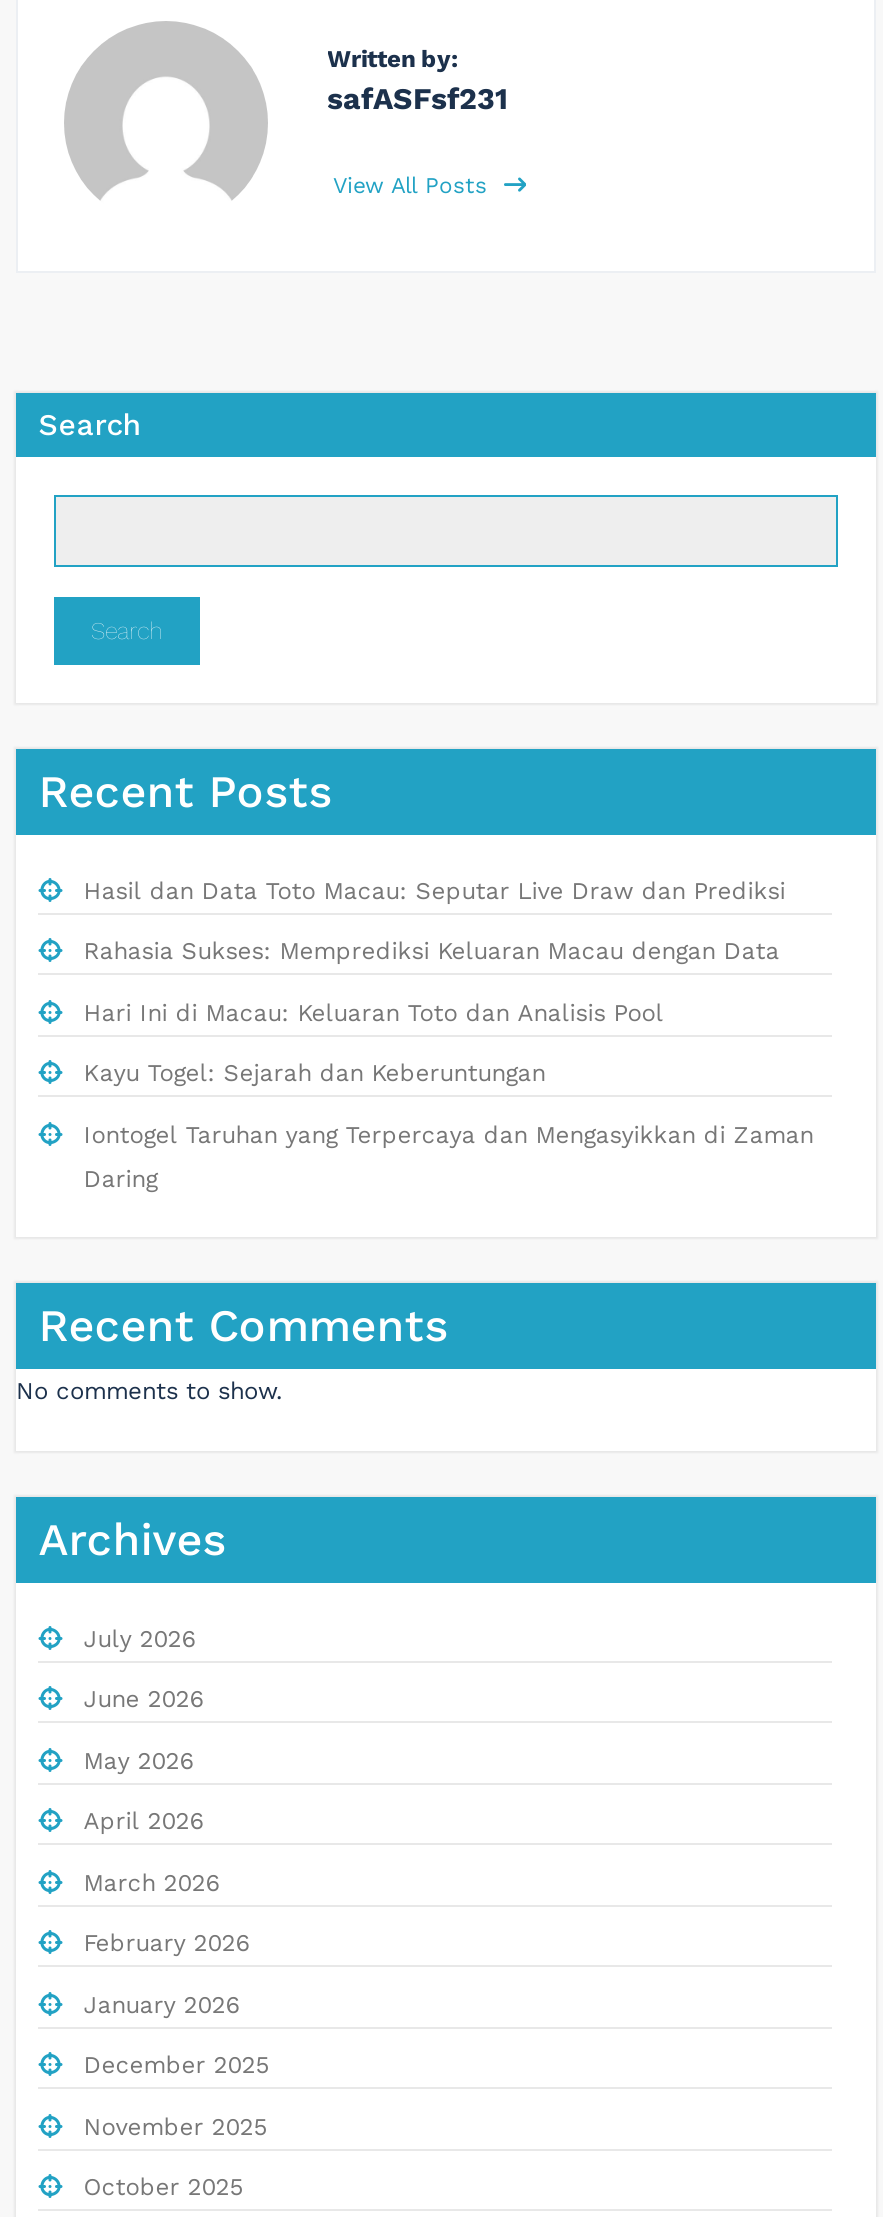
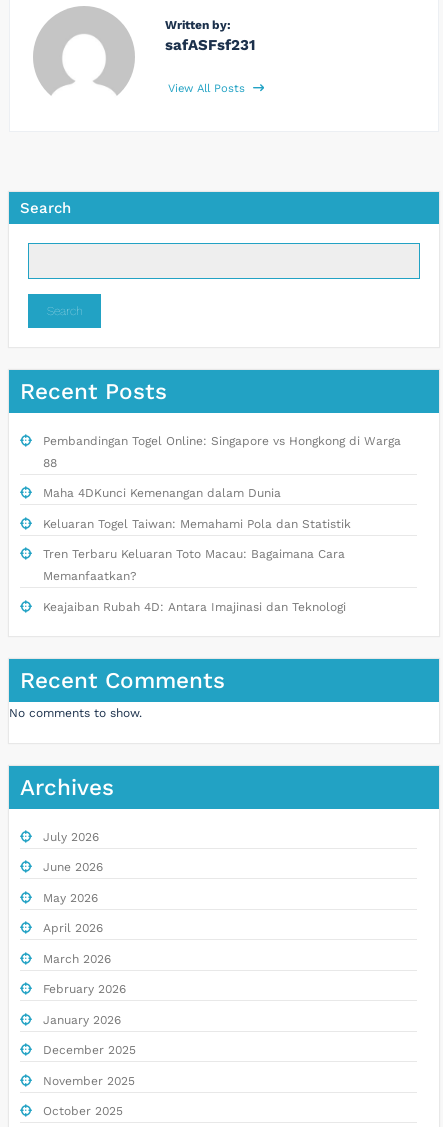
[84,876,814,1192] Hasil dan Data Toto Macau: Seputar Live Draw dan Prediksi | Rahasia Sukses: Memprediksi Keluaran Macau dengan Data | Hari Ini di Macau: Keluaran Toto dan Analisis Pool | Kayu Togel: Sejarah dan Keberuntungan | Iontogel Taruhan yang Terpercaya dan Mengasyikkan di Zaman | Daring -> [43,434,401,614] Pembandingan Togel Online: Singapore vs Hongkong di Warga | 88 | Maha 4DKunci Kemenangan dalam Dunia | Keluaran Togel Taiwan: Memahami Pola dan Statistik | Tren Terbaru Keluaran Toto Macau: Bagaimana Cara | Memanfaatkan? | Keajaiban Rubah 4D: Antara Imajinasi dan Teknologi

